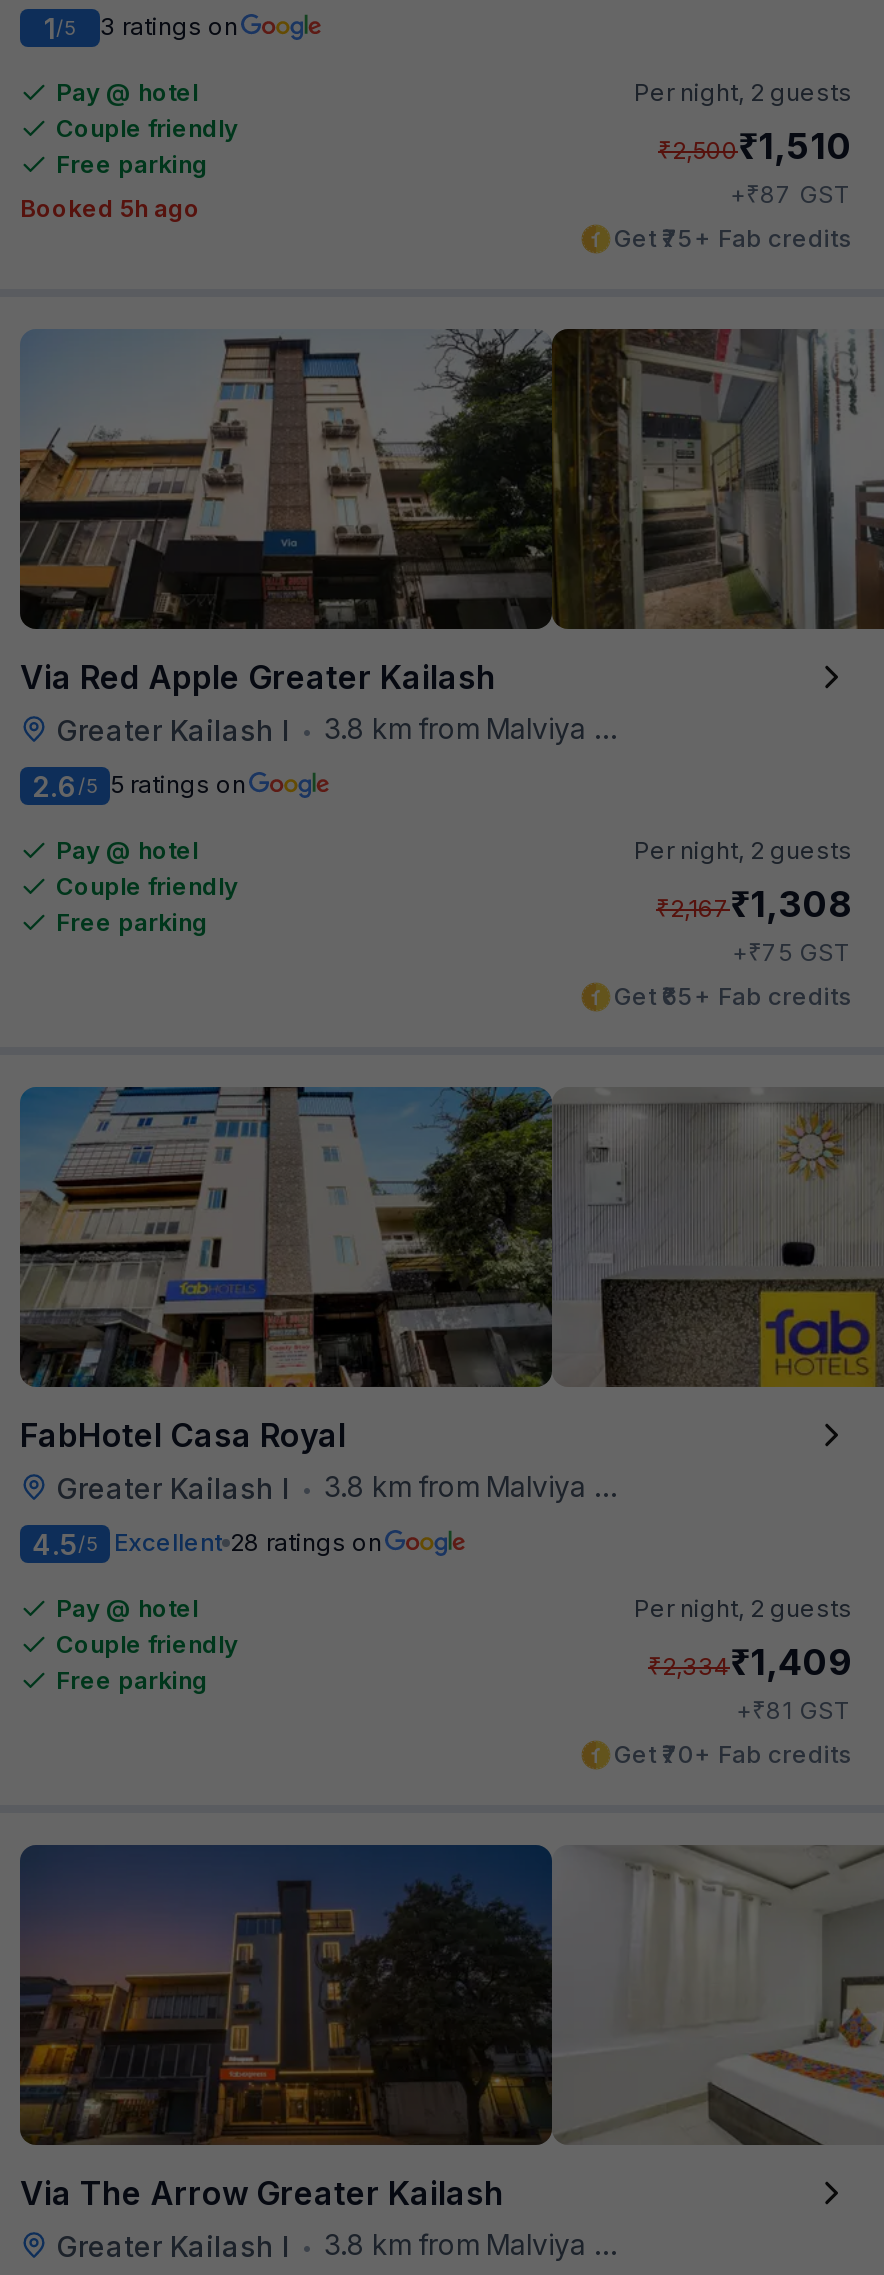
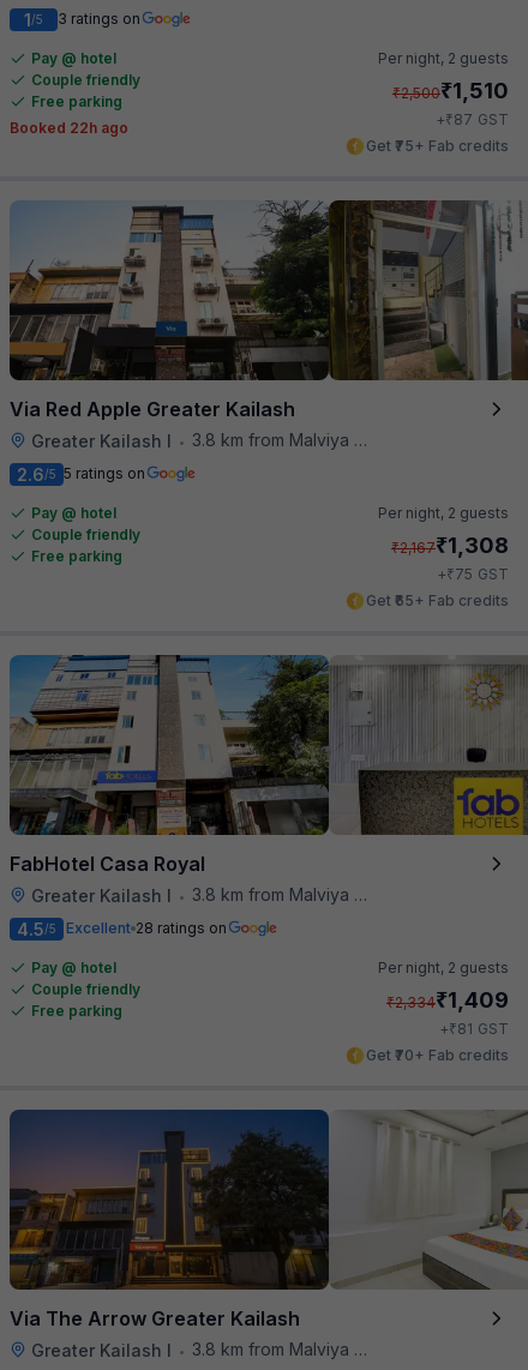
[20,192,200,222] Booked 5h ago -> [10,118,128,136] Booked 22h ago

